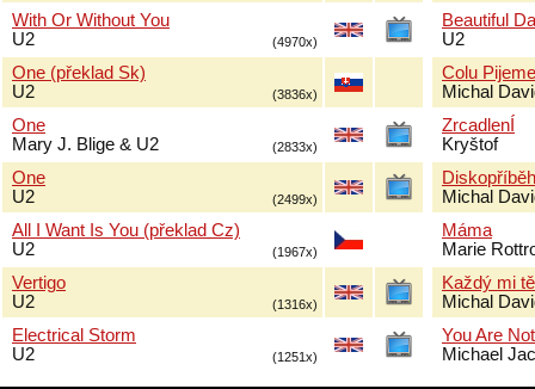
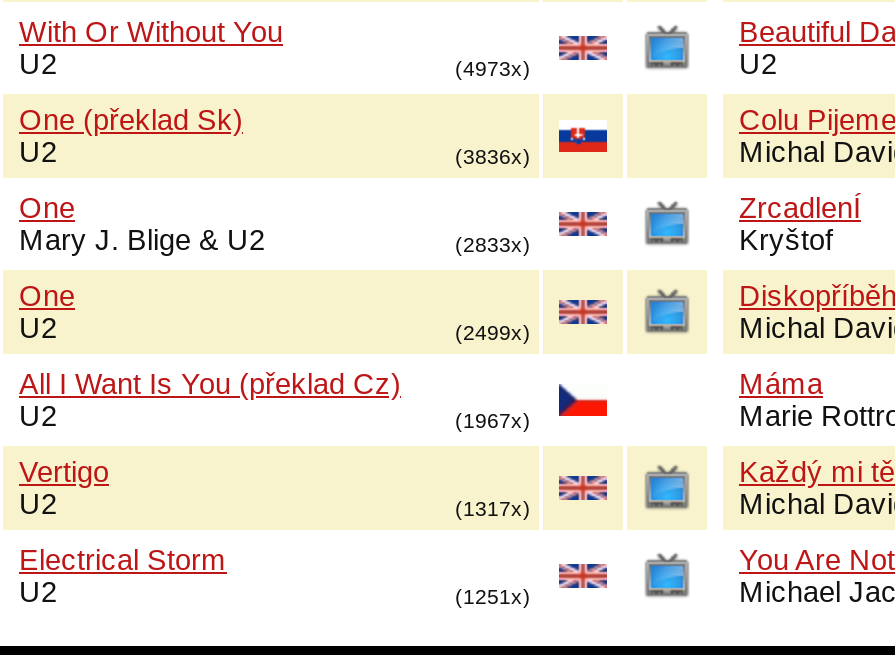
[272,35,318,49] (4970x) -> [455,56,531,80] (4973x)
[272,297,318,311] (1316x) -> [455,496,531,520] (1317x)

